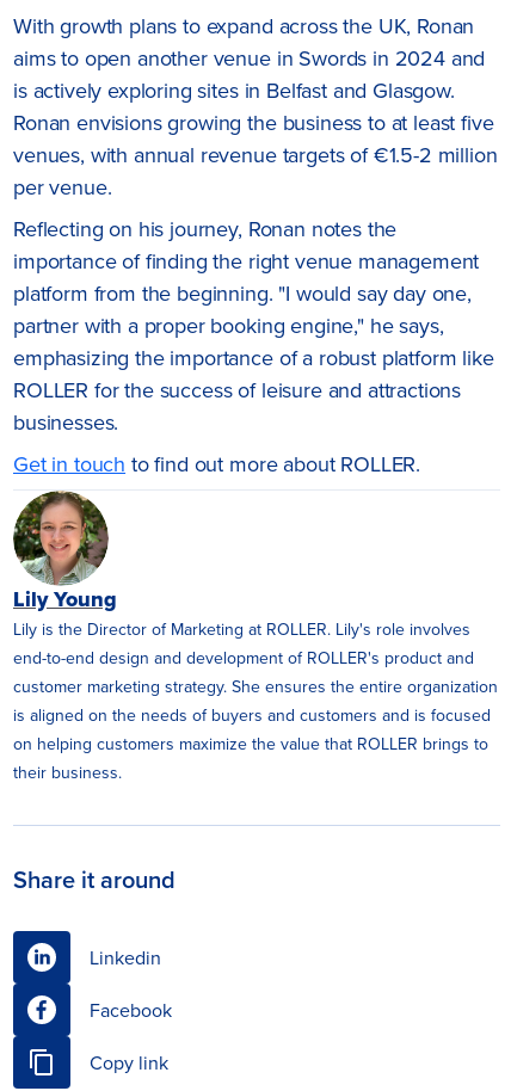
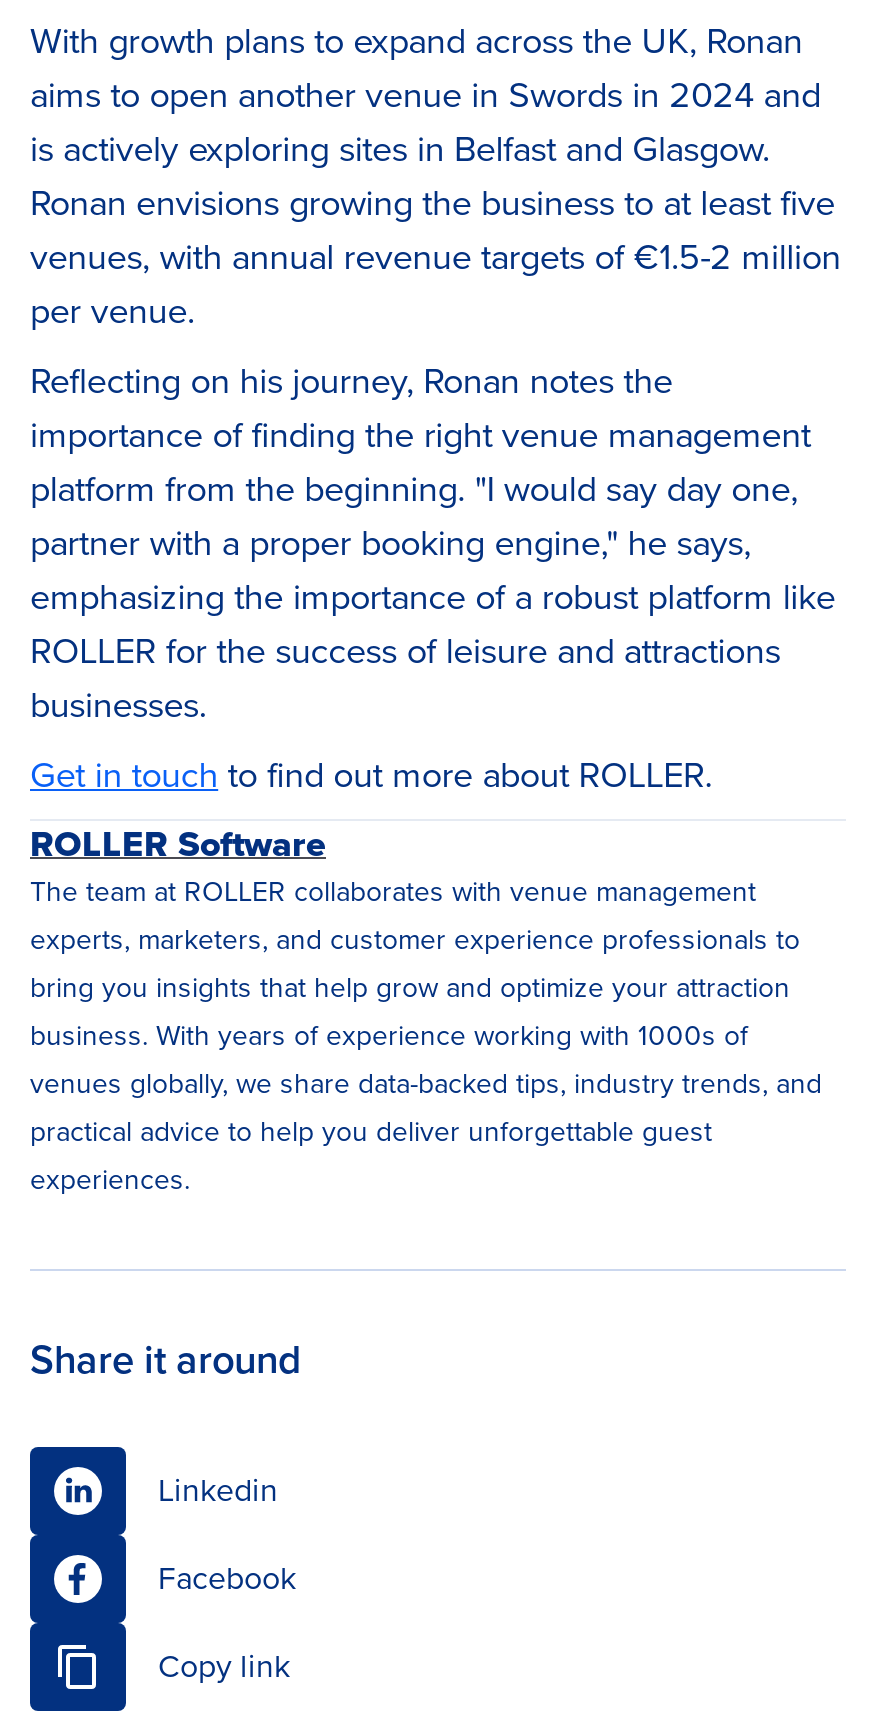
[13,584,498,784] Lily Young | Lily is the Director of Marketing at ROLLER. Lily's role involves | end-to-end design and development of ROLLER's product and | customer marketing strategy. She ensures the entire organization | is aligned on the needs of buyers and customers and is focused | on helping customers maximize the value that ROLLER brings to | their business. -> [30,818,822,1200] ROLLER Software | The team at ROLLER collaborates with venue management | experts, marketers, and customer experience professionals to | bring you insights that help grow and optimize your attraction | business. With years of experience working with 1000s of | venues globally, we share data-backed tips, industry trends, and | practical advice to help you deliver unforgettable guest | experiences.

